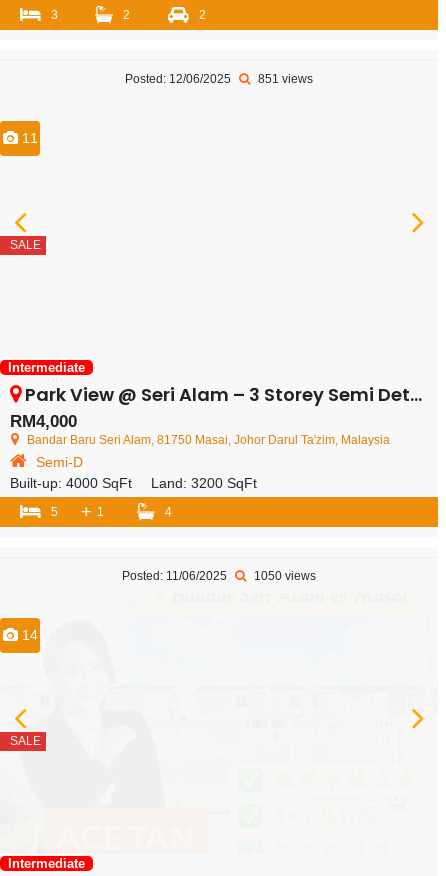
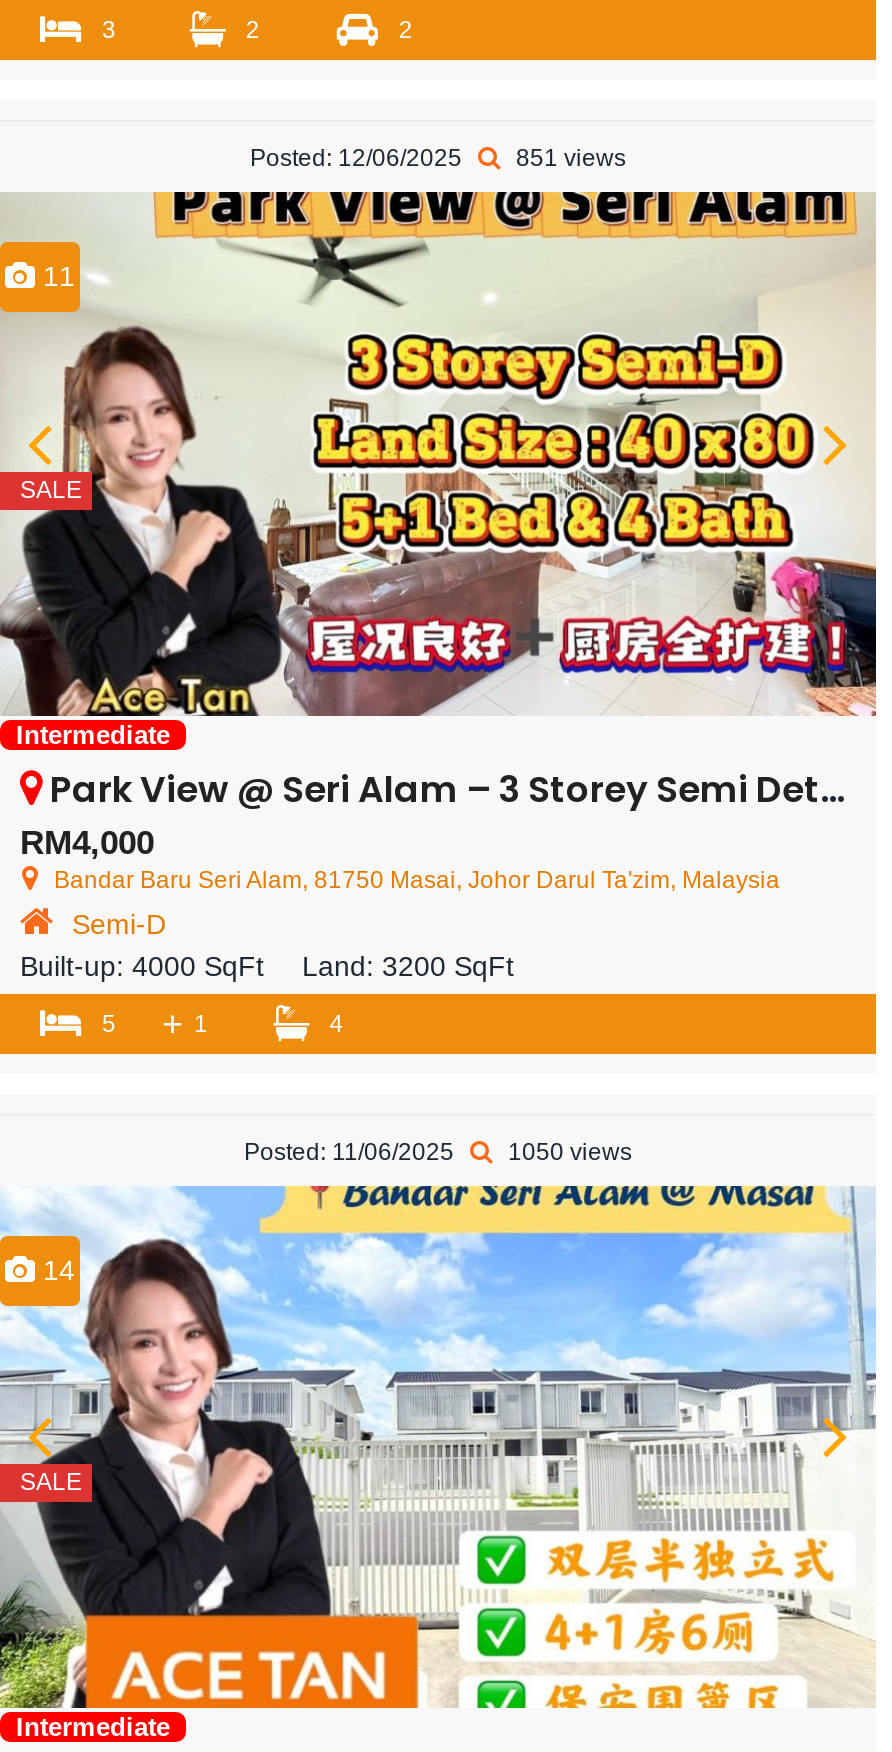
none -> [6,190,878,718] [image]
none -> [6,1184,878,1710] [image]

